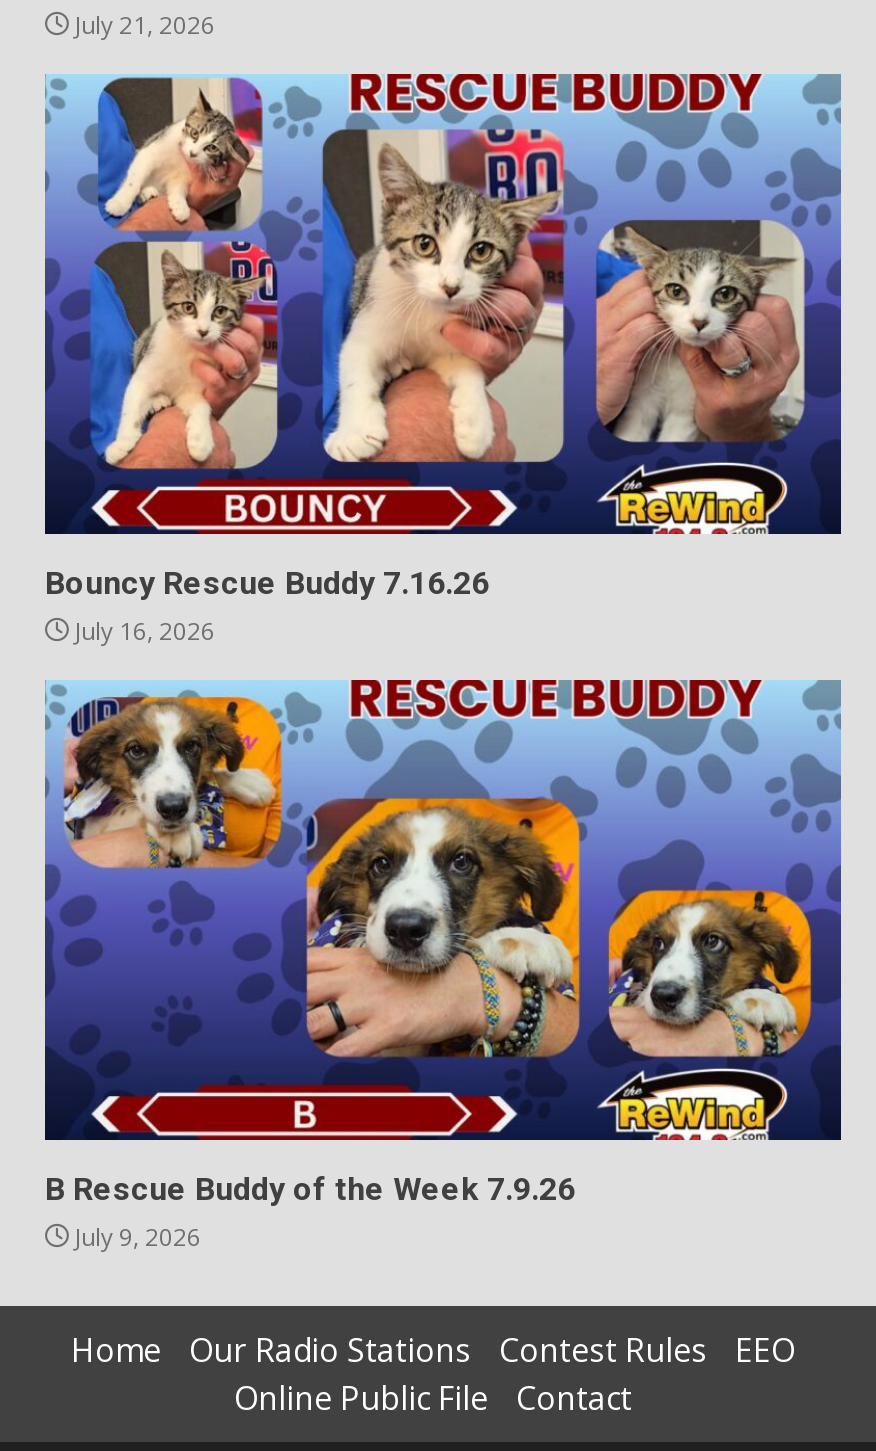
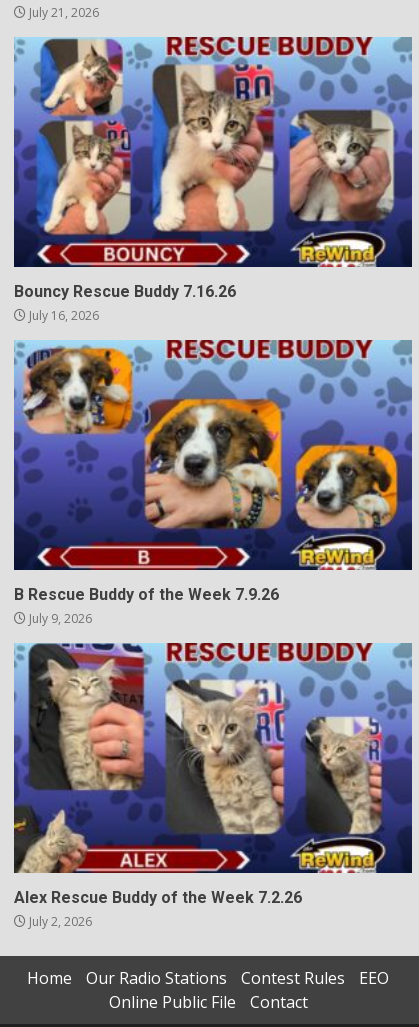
none -> [13,642,302,930] [image] | Alex Rescue Buddy of the Week 7.2.26 | July 2, 2026
none -> [296,716,397,835] [image]

